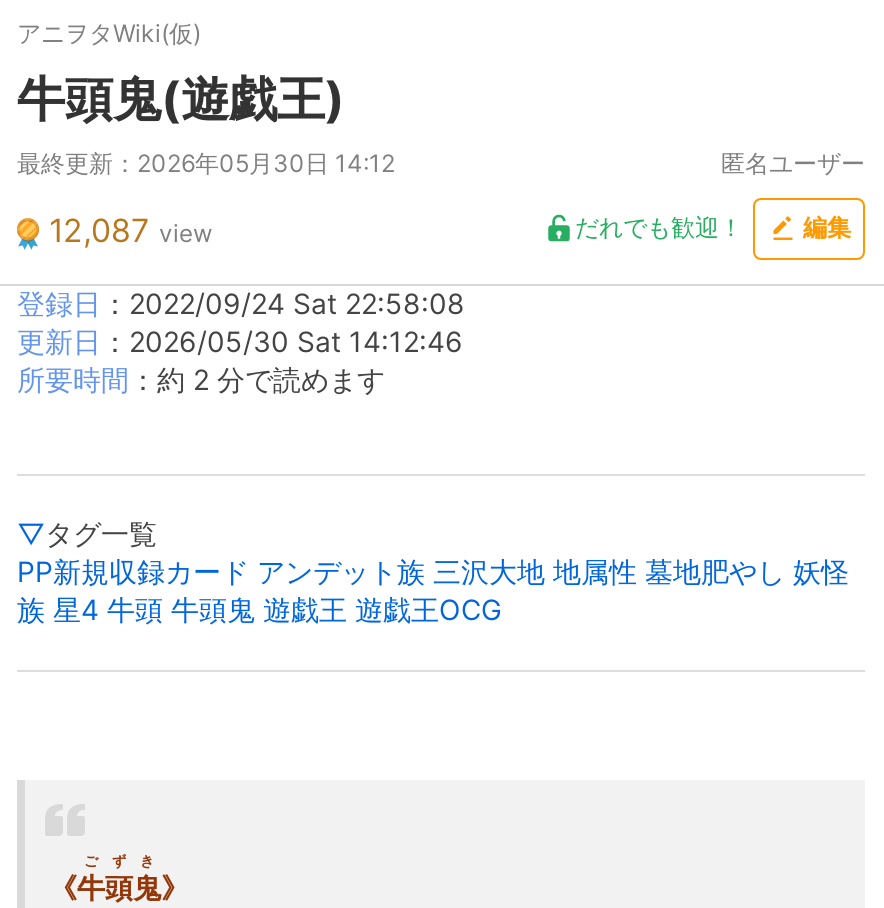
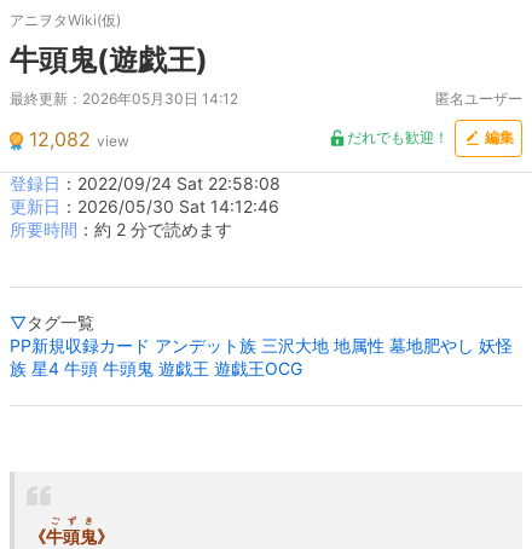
[49,209,213,249] 12,087 view -> [29,126,129,151] 12,082 view

